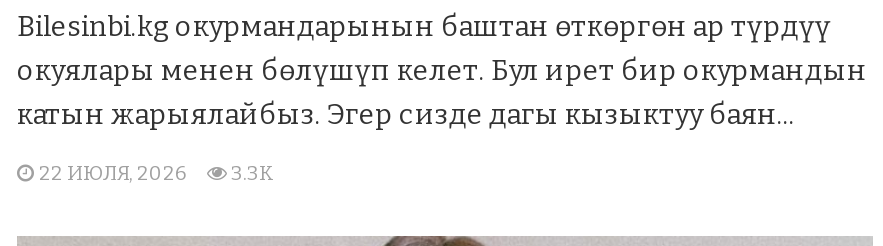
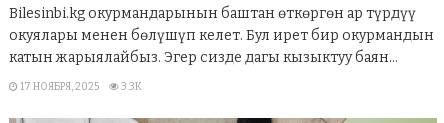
[35,162,273,186] 22 ИЮЛЯ, 2026 3.3K -> [18,81,142,93] 17 НОЯБРЯ, 2025 3.3K

